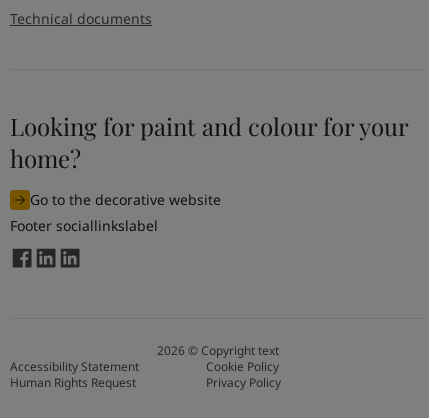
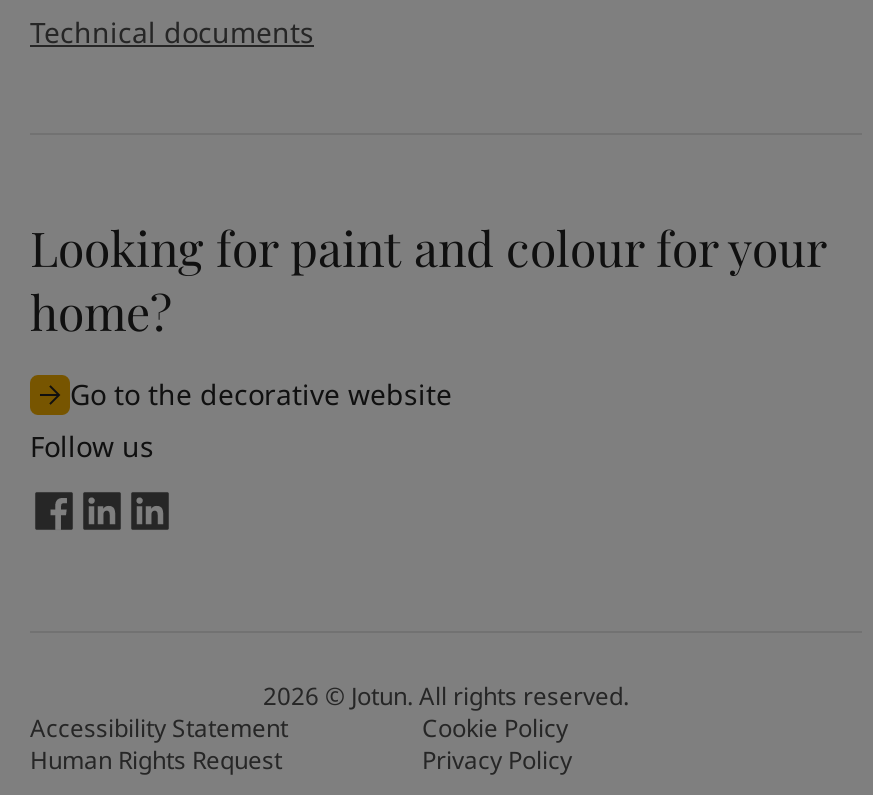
[10,216,158,235] Footer sociallinkslabel -> [30,427,154,465] Follow us
[157,342,279,359] 2026 © Copyright text -> [263,678,629,712] 2026 © Jotun. All rights reserved.

